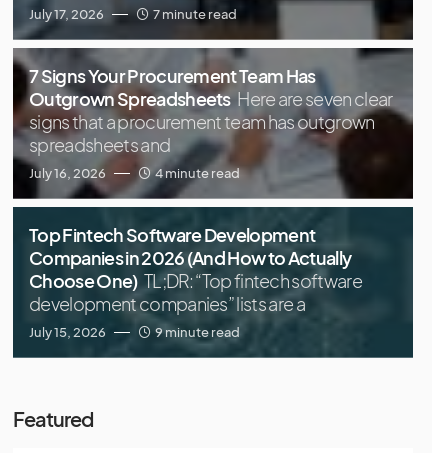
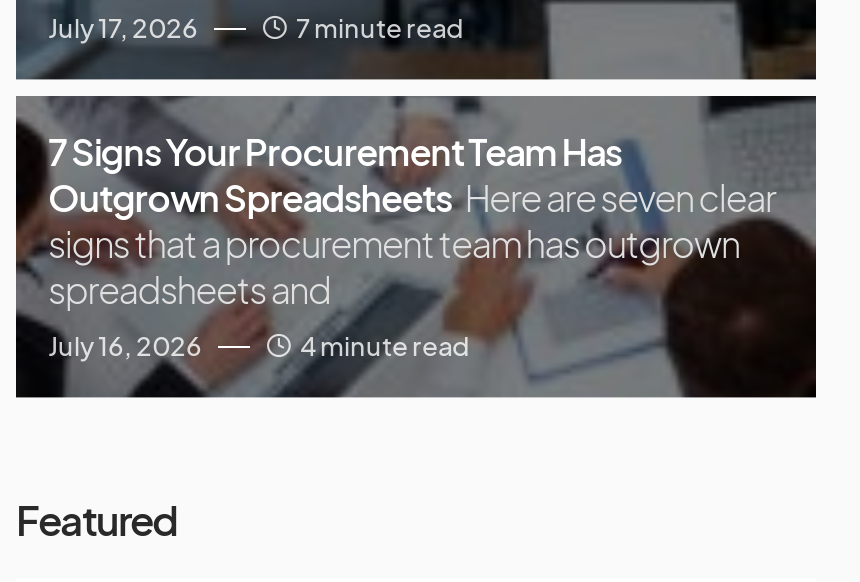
[12,206,413,358] [image] | Top Fintech Software Development | Companies in 2026 (And How to Actually | Choose One) TL;DR: “Top fintech software | development companies” lists are a | July 15, 2026 | 9 minute read -> none

